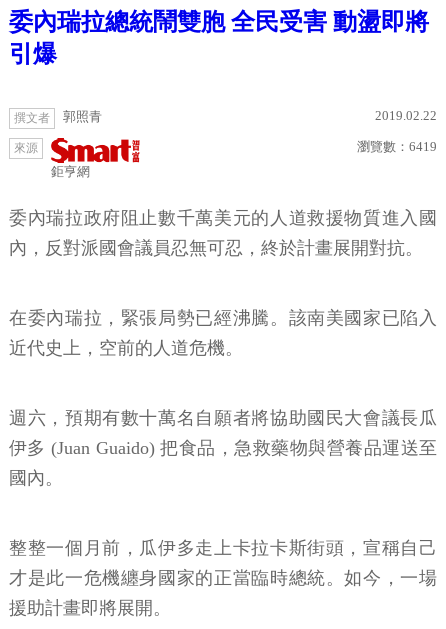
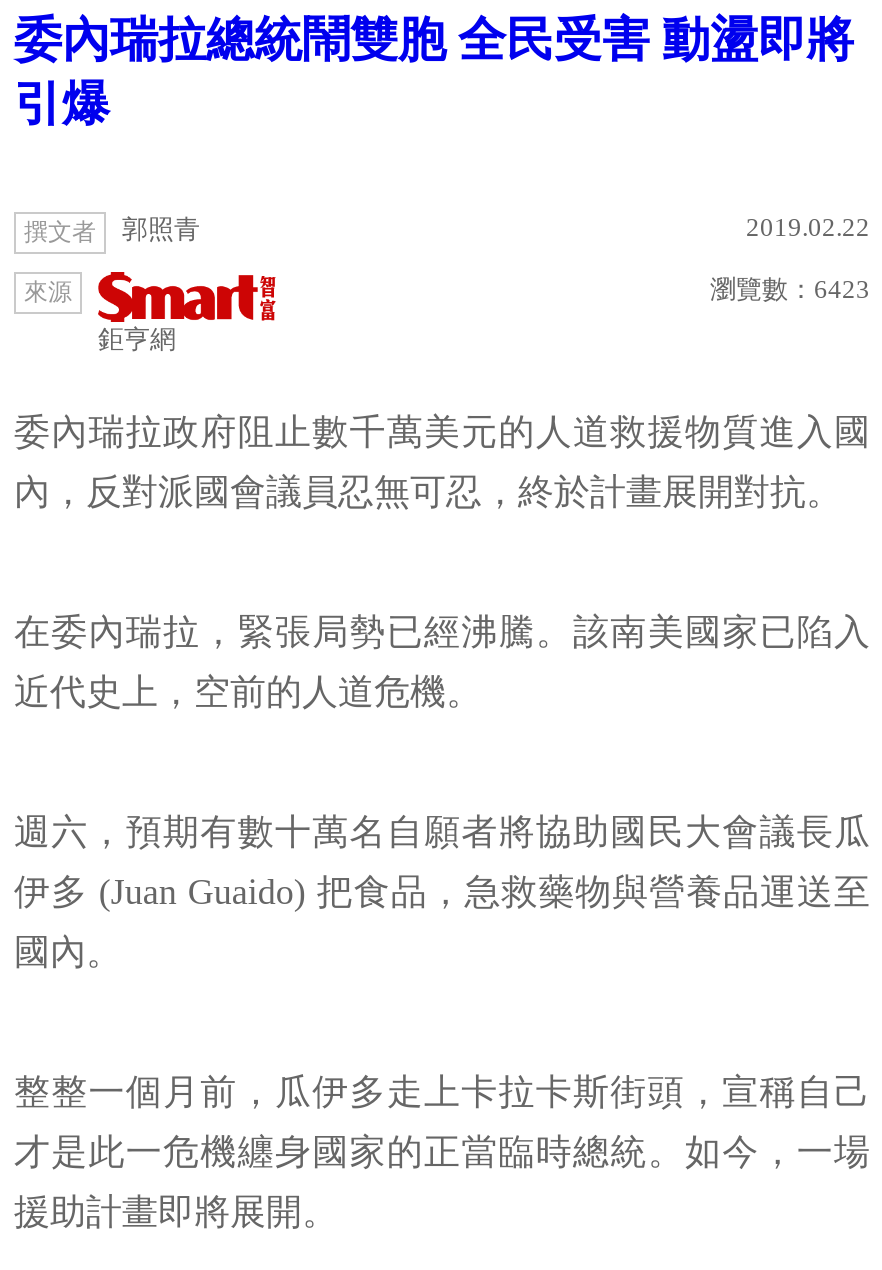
[357,139,437,154] 瀏覽數：6419 -> [710,274,870,304] 瀏覽數：6423

